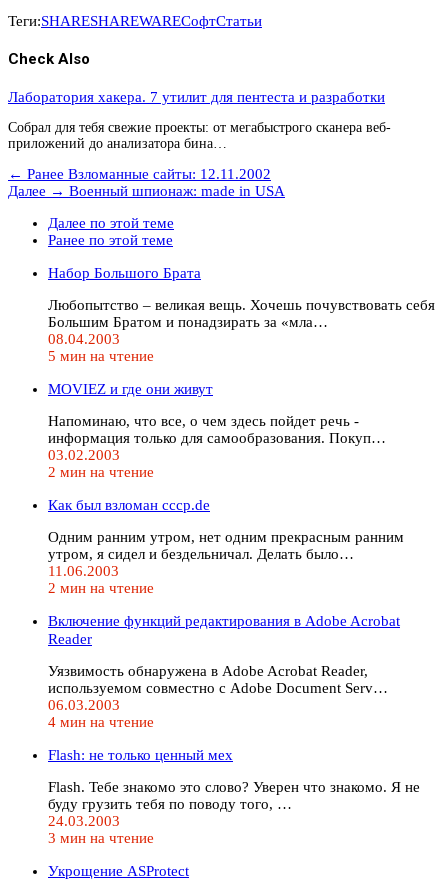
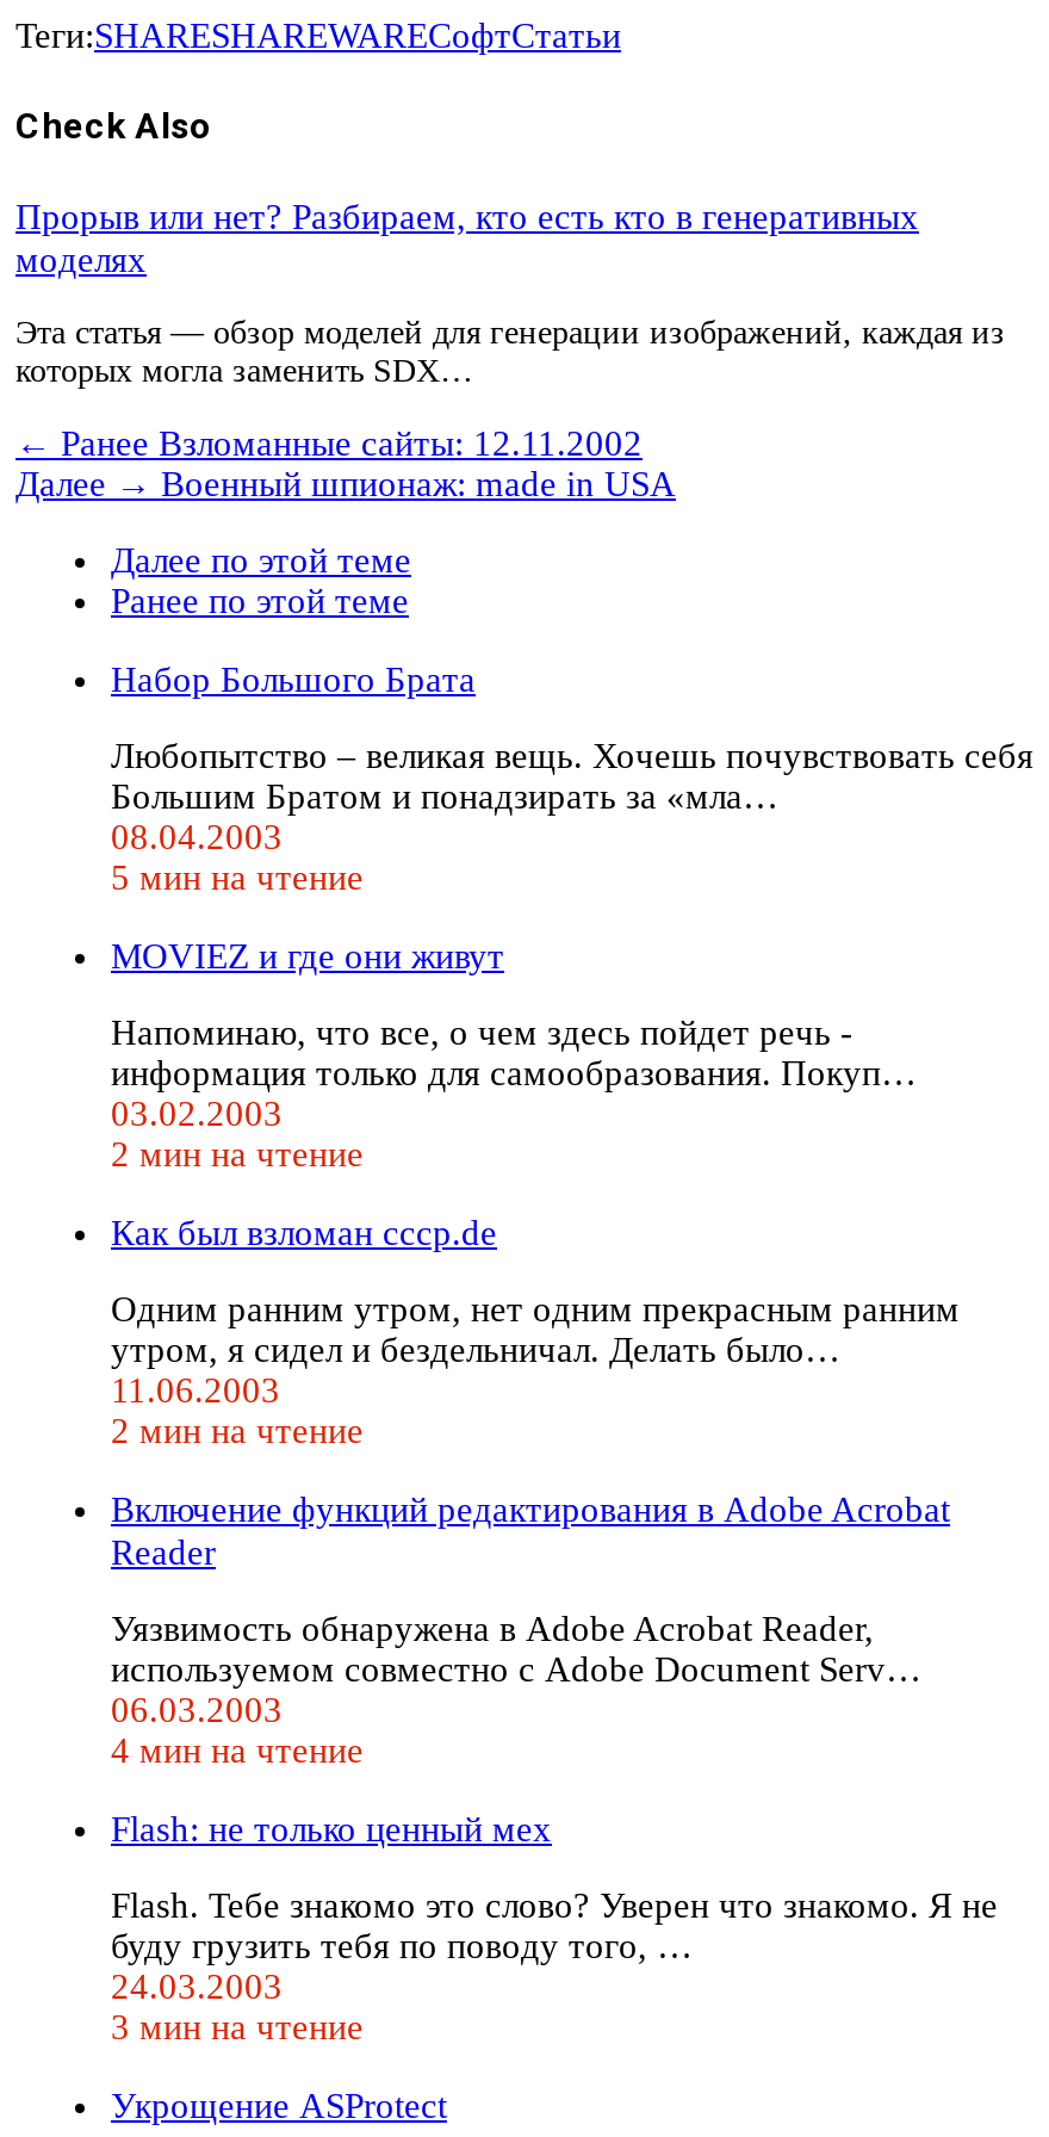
[8,88,385,104] Лаборатория хакера. 7 утилит для пентеста и разработки -> [15,197,919,278] Прорыв или нет? Разбираем, кто есть кто в генеративных | моделях
[8,119,391,150] Собрал для тебя свежие проекты: от мегабыстрого сканера веб- | приложений до анализатора бина… -> [15,314,1005,388] Эта статья — обзор моделей для генерации изображений, каждая из | которых могла заменить SDX…

